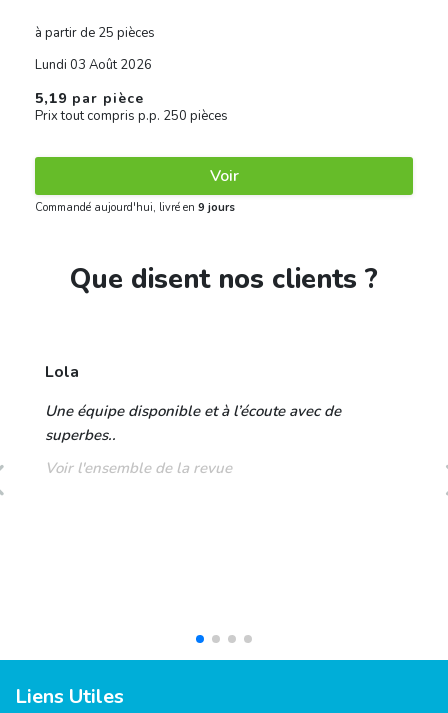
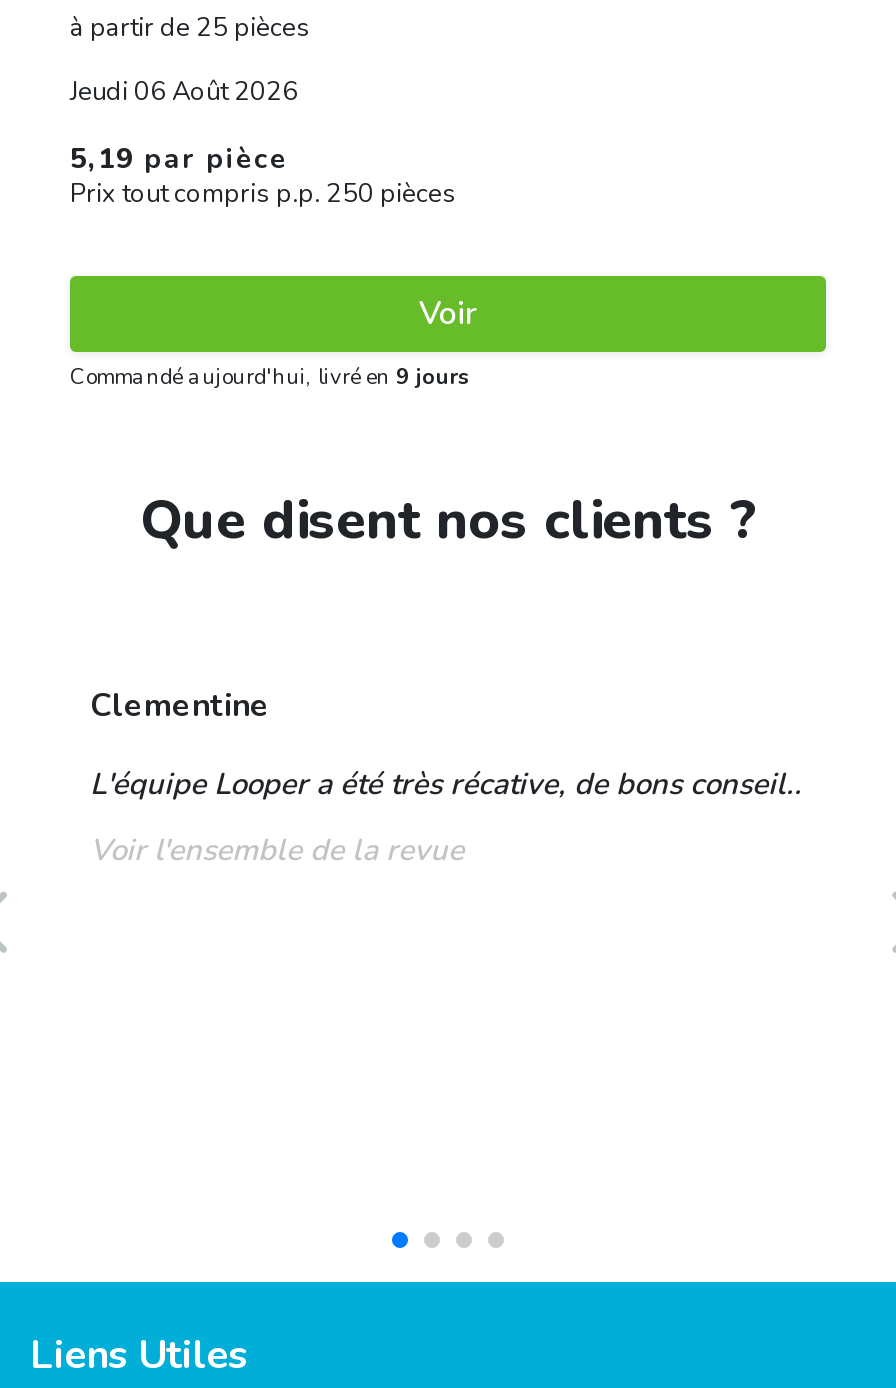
[35,56,152,74] Lundi 03 Août 2026 -> [70,73,298,109] Jeudi 06 Août 2026
[45,361,79,383] Lola -> [90,683,270,727] Clementine
[45,401,341,445] Une équipe disponible et à l’écoute avec de | superbes.. -> [90,763,802,803] L'équipe Looper a été très récative, de bons conseil..
moved [45,458,232,478] -> [90,829,464,869]: Voir l'ensemble de la revue

